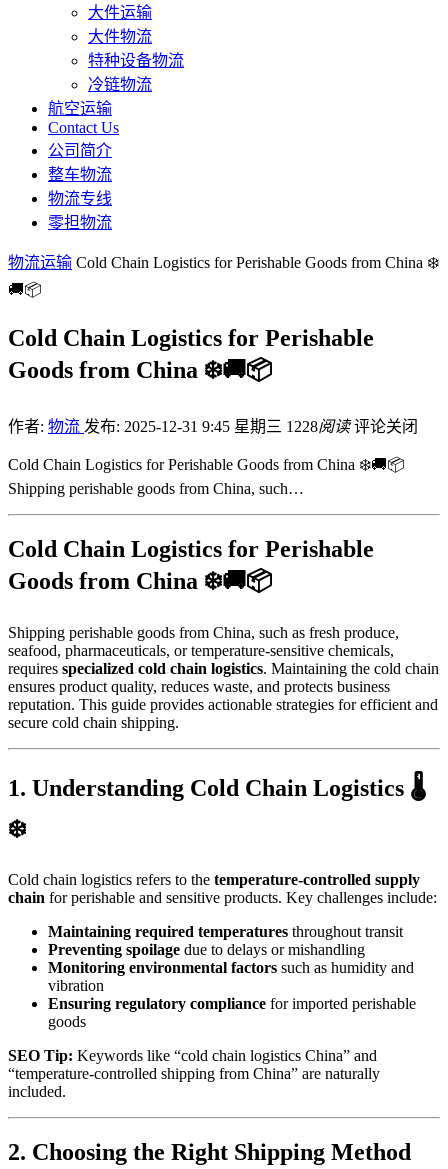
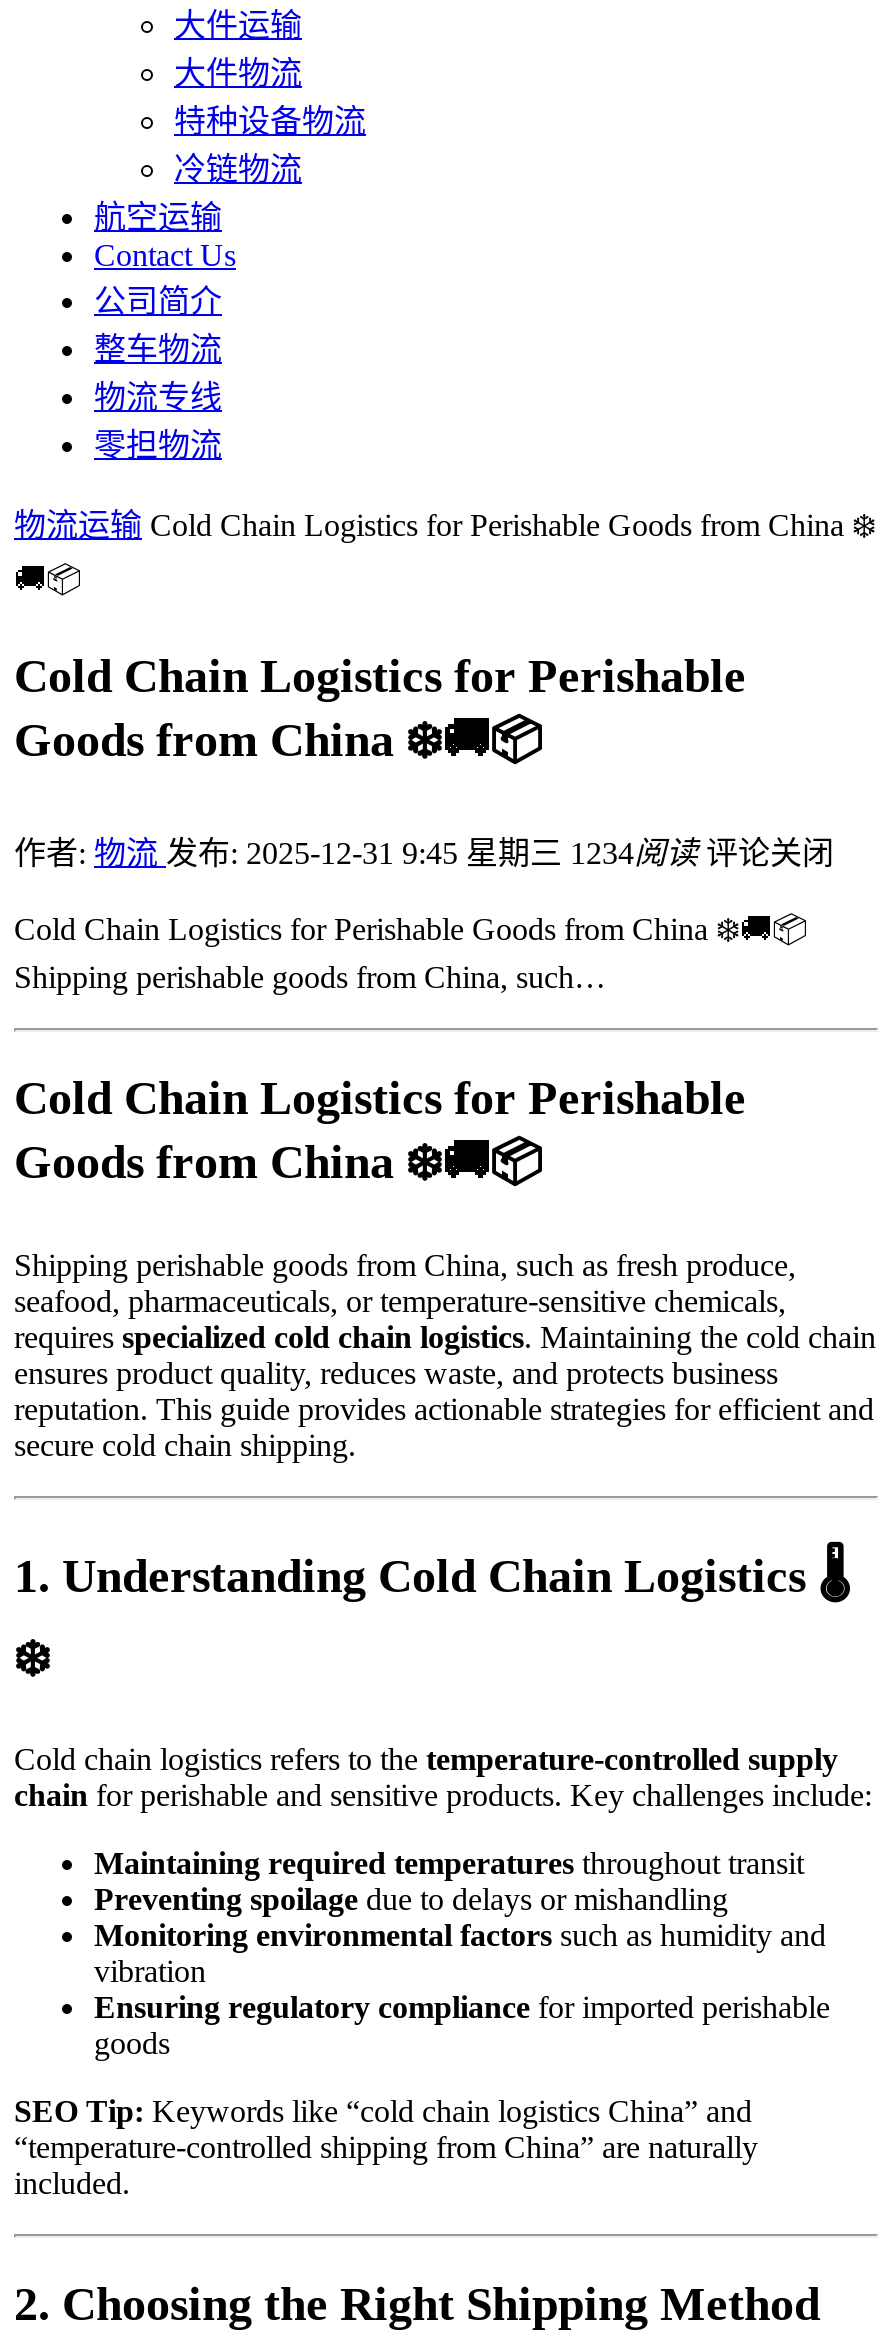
[8,418,418,435] 作者:物流发布: 2025-12-31 9:45 星期三1228阅读 评论关闭 -> [14,836,834,870] 作者:物流发布: 2025-12-31 9:45 星期三1234阅读 评论关闭

